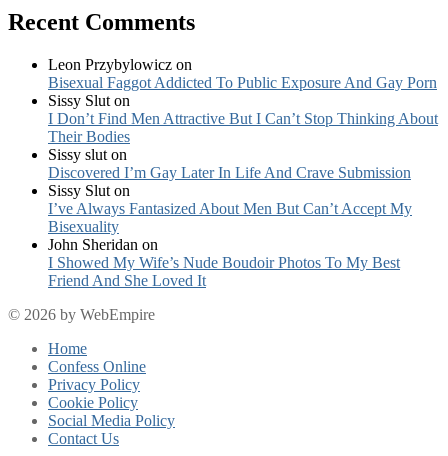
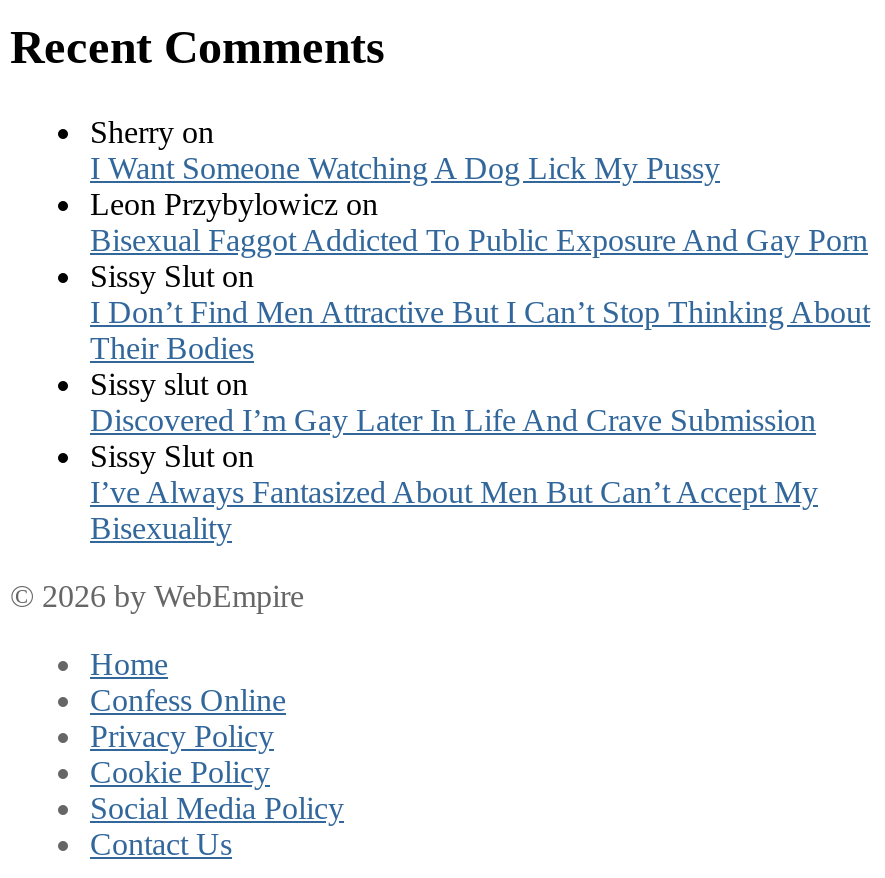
none -> [90,115,720,185] Sherry on | I Want Someone Watching A Dog Lick My Pussy
moved [48,56,438,235] -> [90,187,870,545]: Leon Przybylowicz on | Bisexual Faggot Addicted To Public Exposure And Gay Porn | Sissy Slut on | ... | I’ve Always Fantasized About Men But Can’t Accept My | Bisexuality
[48,236,400,289] John Sheridan on | I Showed My Wife’s Nude Boudoir Photos To My Best | Friend And She Loved It -> none

